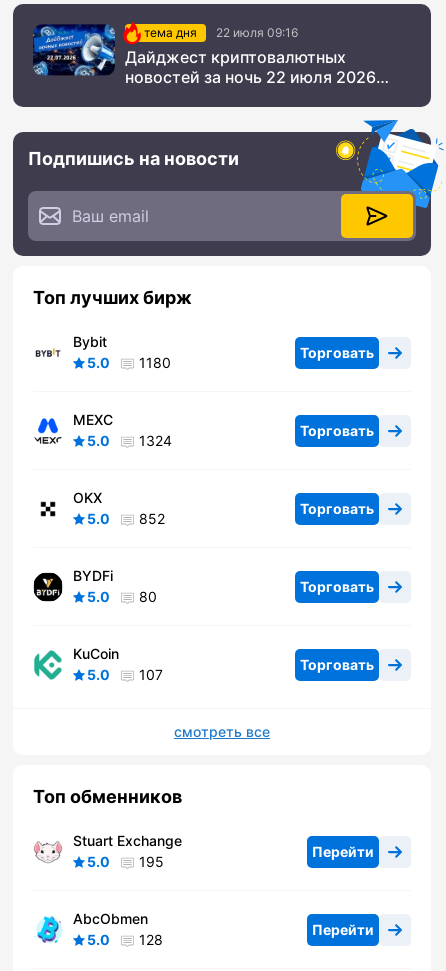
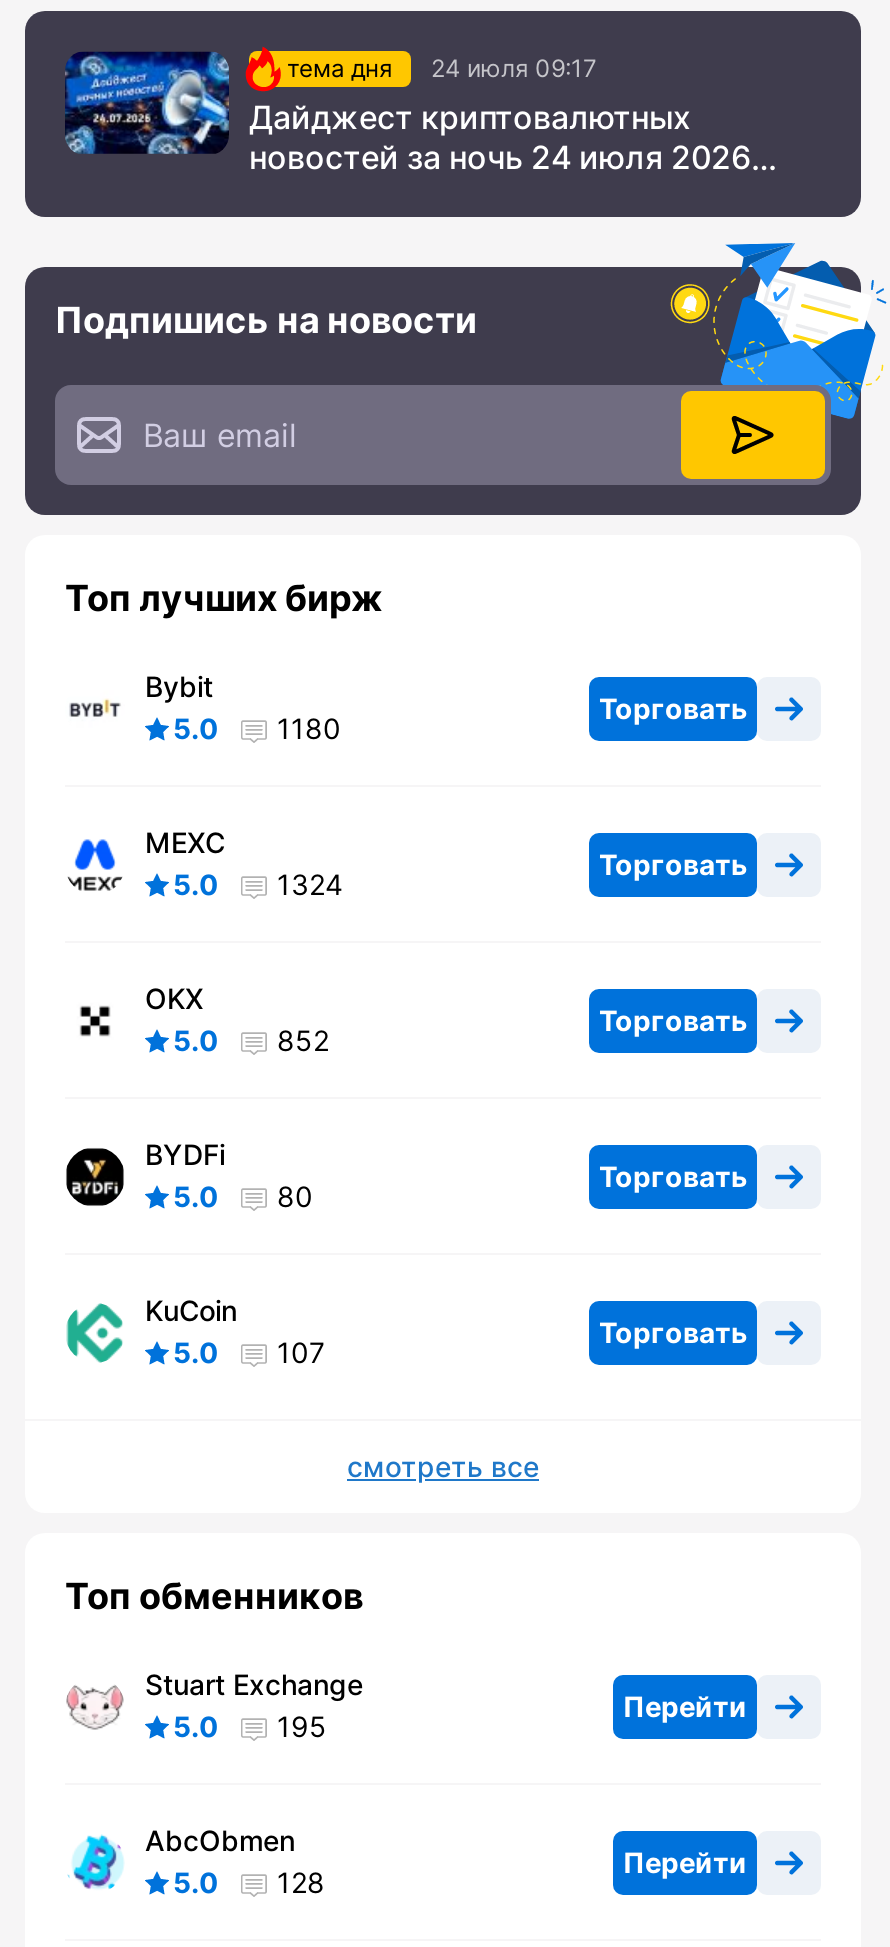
[144,25,298,40] тема дня 22 июля 09:16 -> [287,54,597,84] тема дня 24 июля 09:17
[125,67,376,87] новостей за ночь 22 июля 2026 -> [249,138,751,178] новостей за ночь 24 июля 2026

